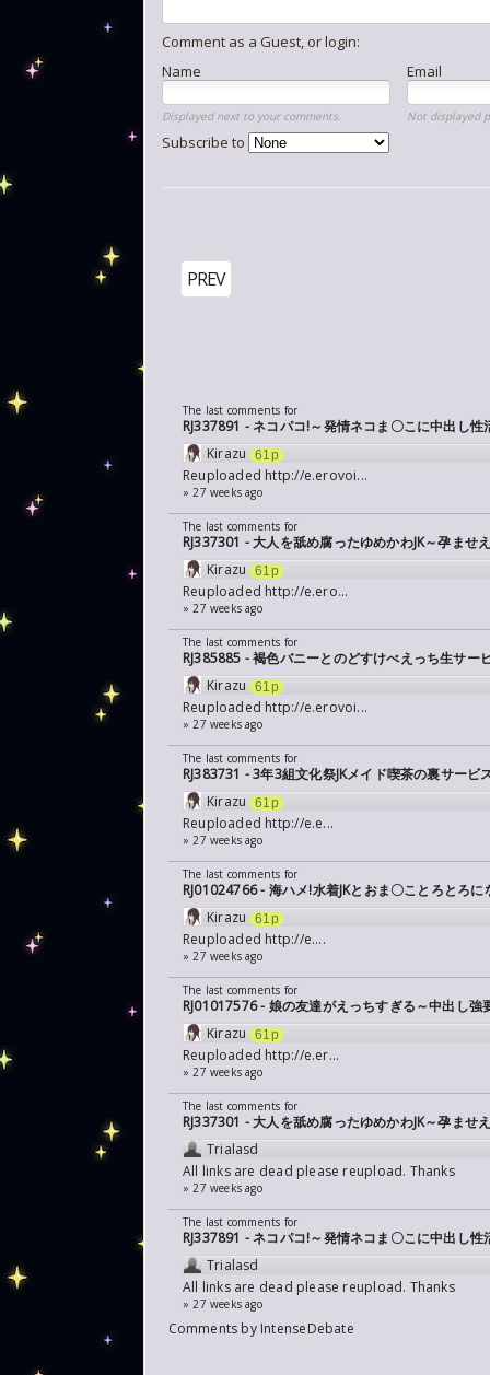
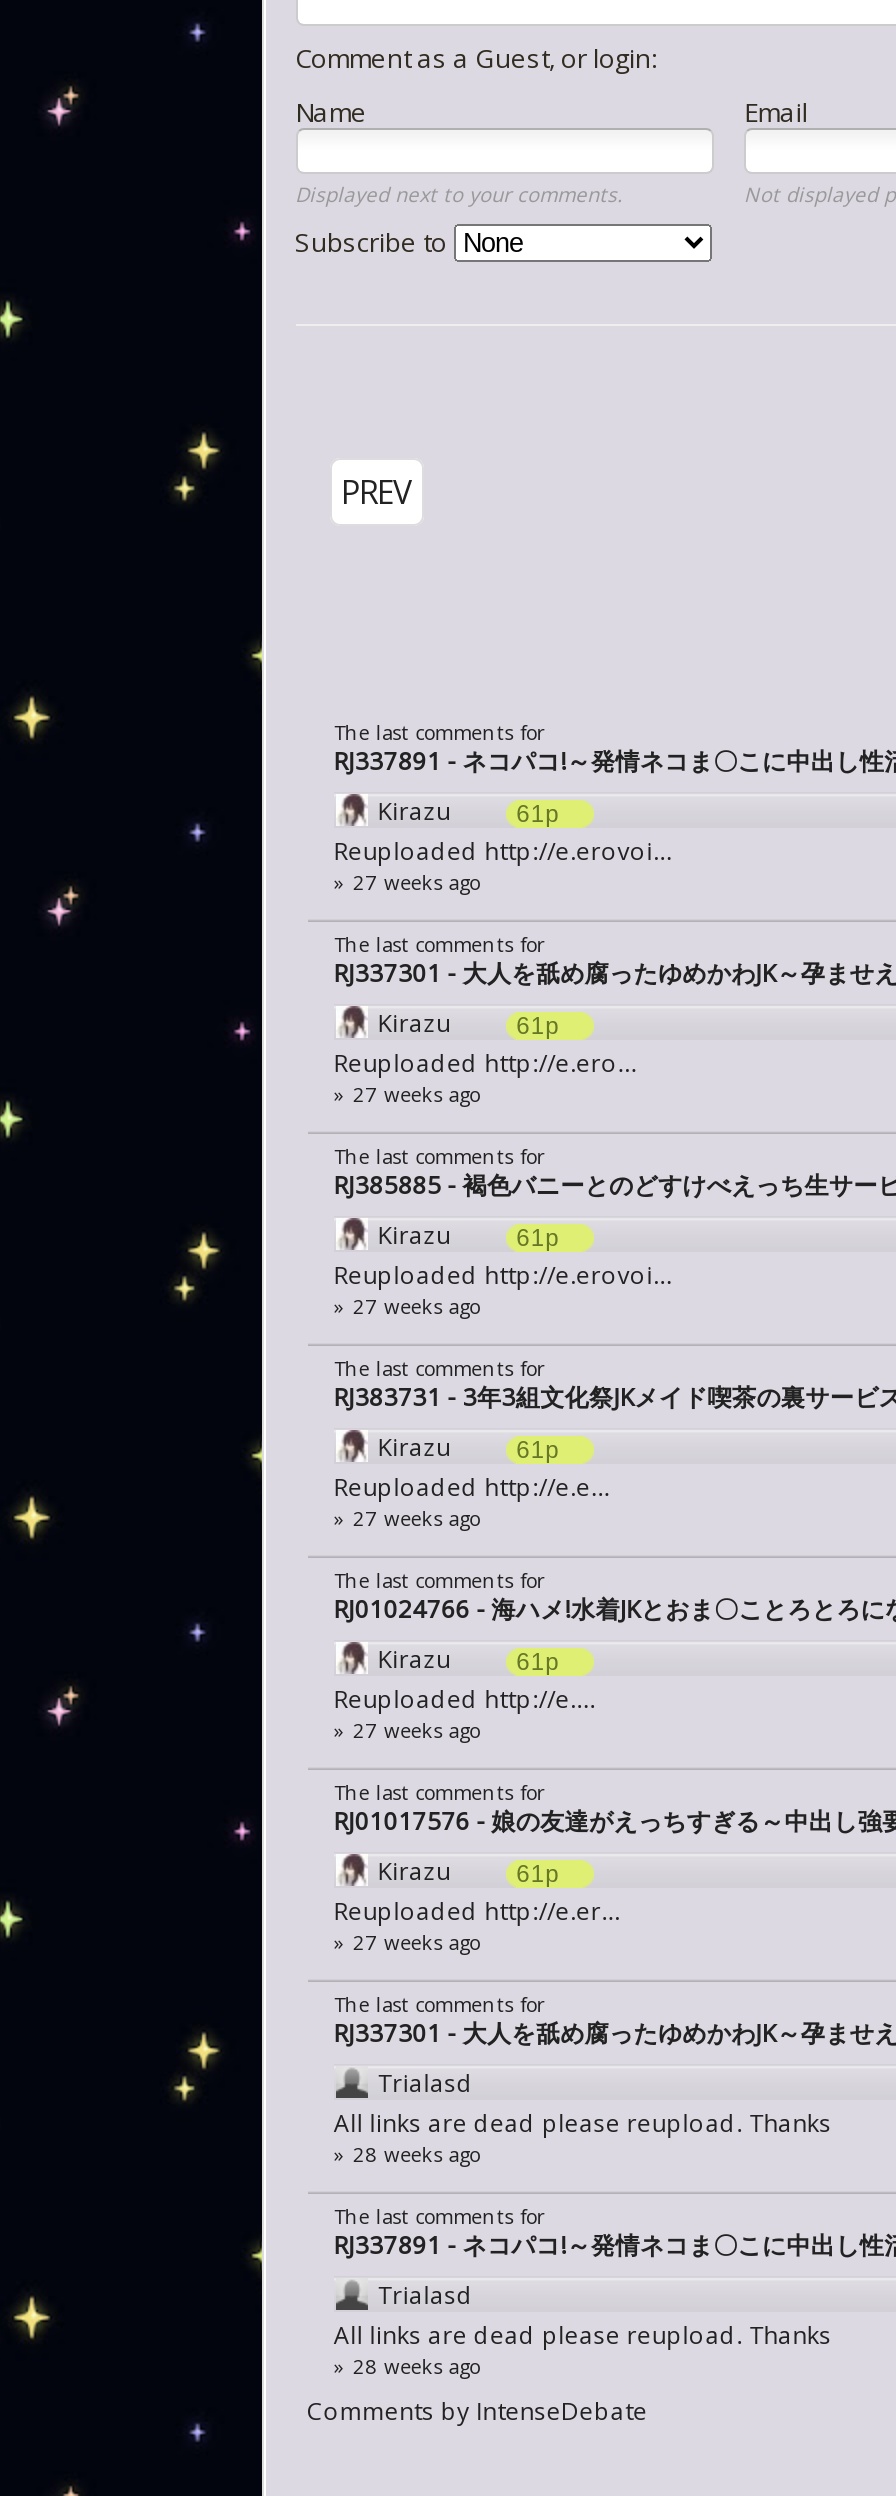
[183,1180,262,1195] » 27 weeks ago -> [334,2139,480,2167] » 28 weeks ago
[183,1296,262,1311] » 27 weeks ago -> [334,2351,480,2379] » 28 weeks ago

